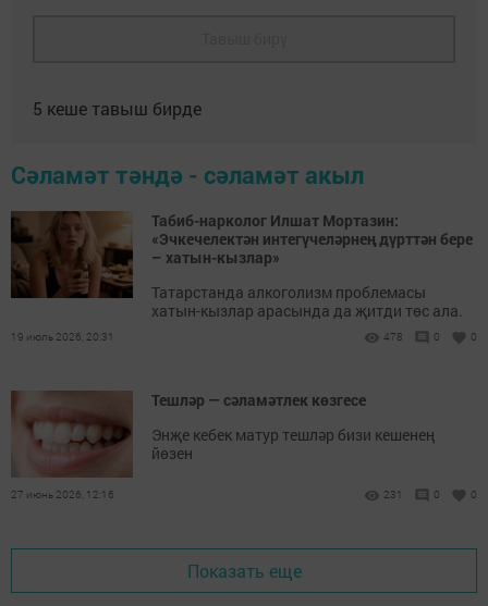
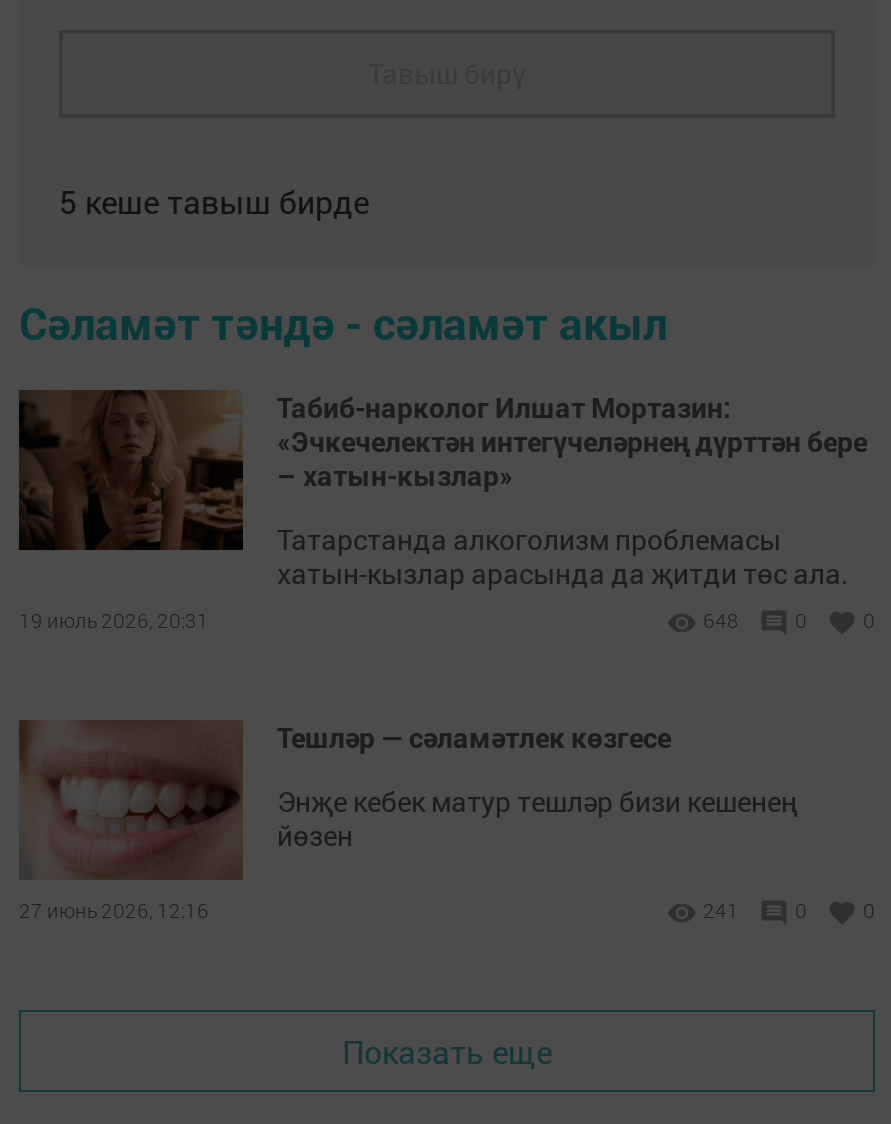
[383,330,403,344] 478 -> [703,609,739,635] 648
[383,488,403,502] 231 -> [703,899,739,925] 241

